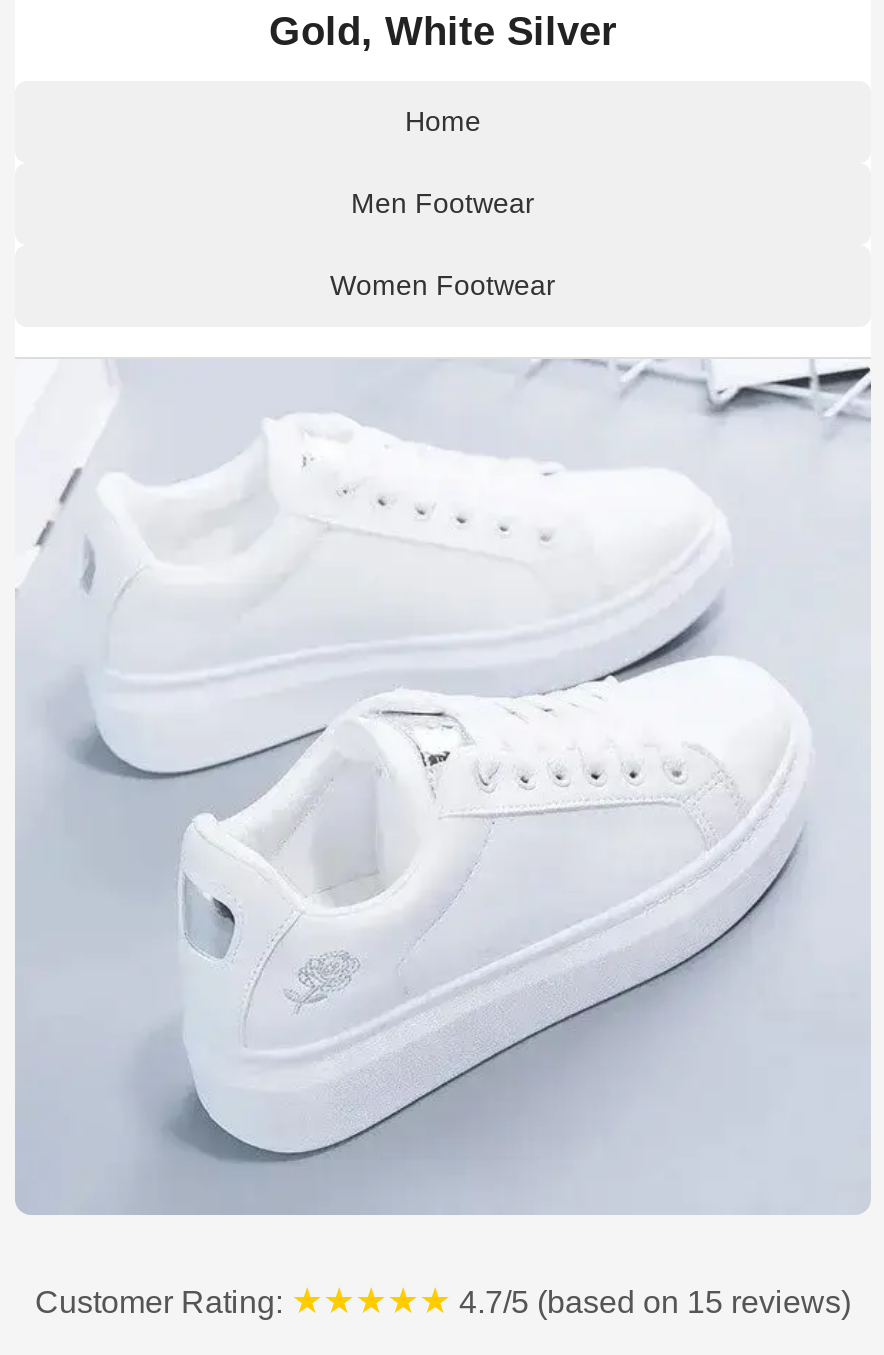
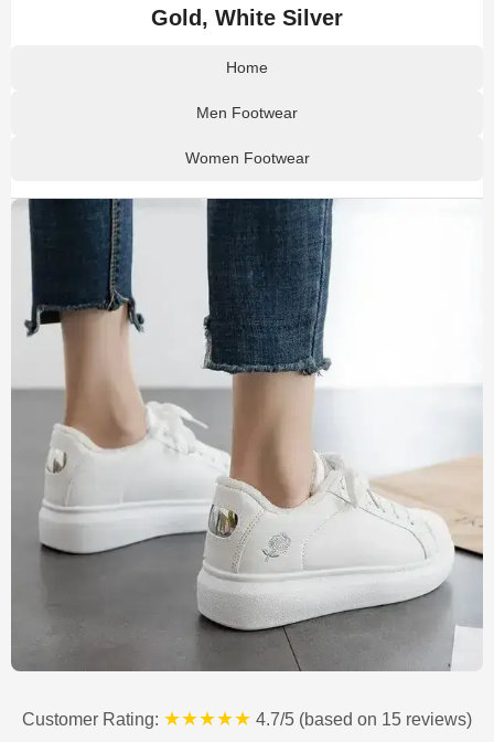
[15,357,873,1217] [image] -> [11,198,484,672] [image]

